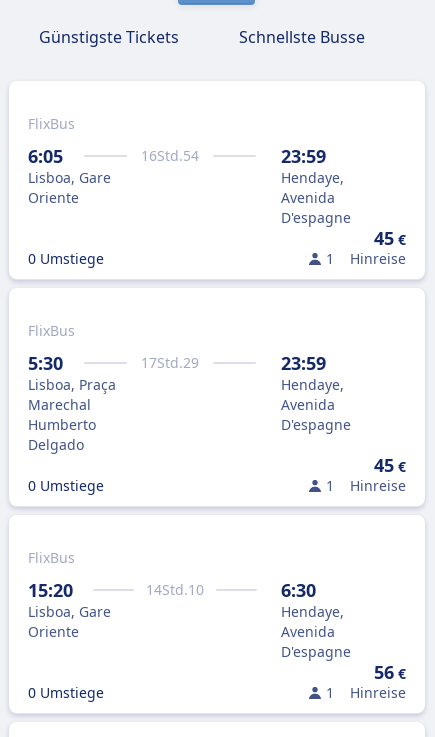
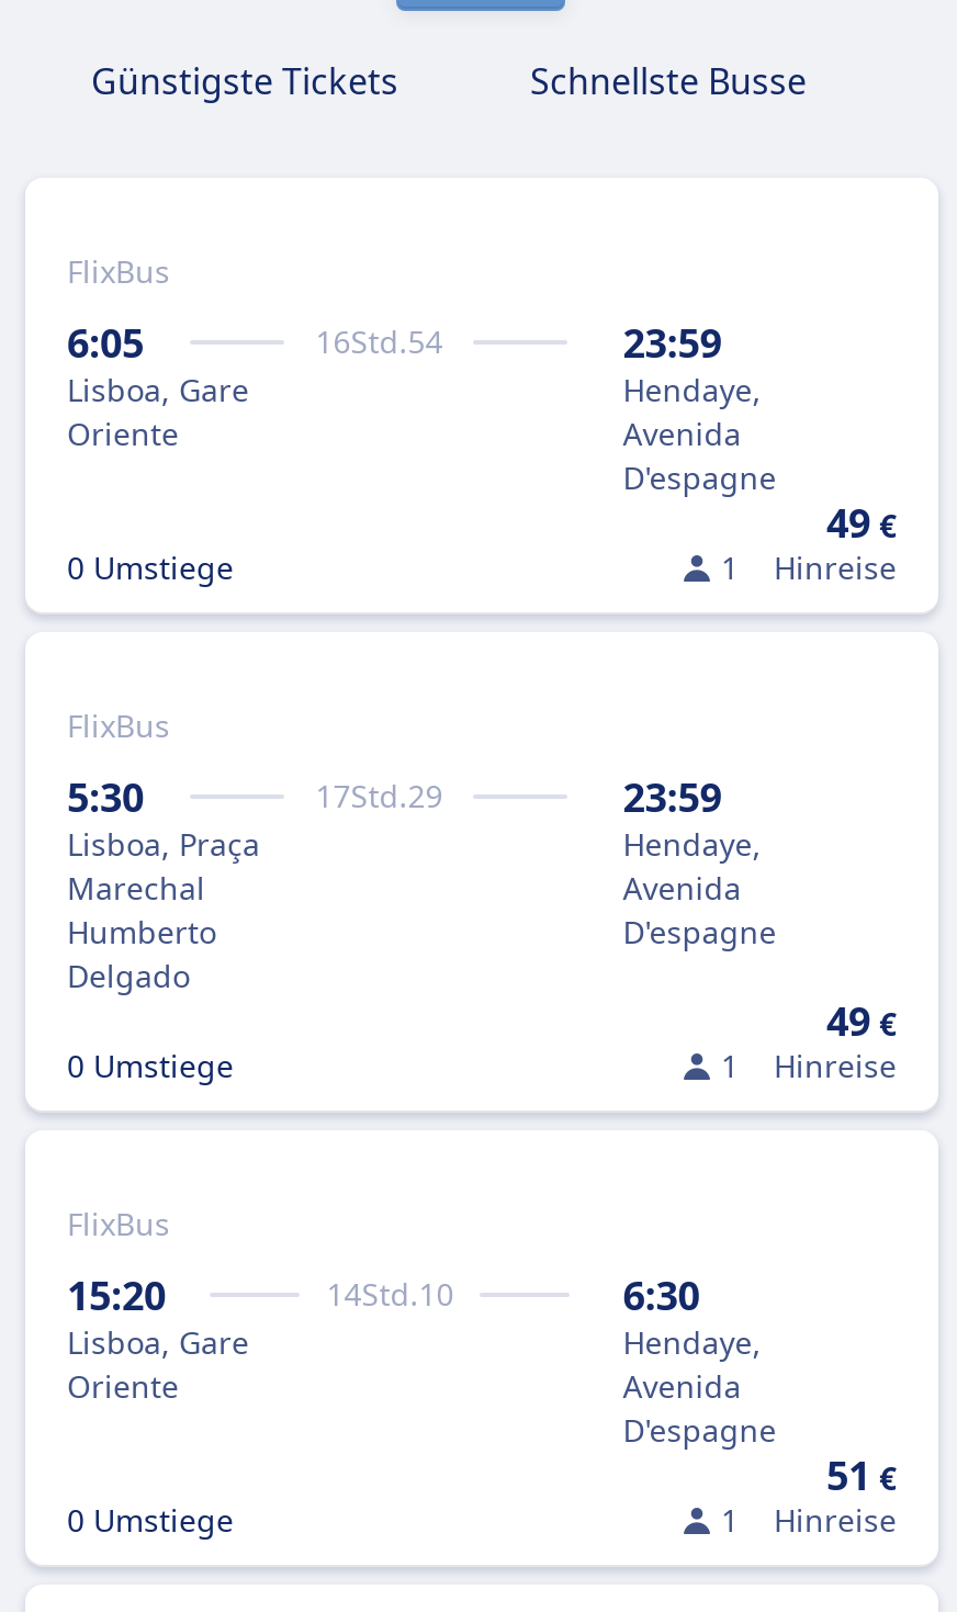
[374,226,406,250] 45 € -> [826,496,897,549] 49 €
[374,453,406,477] 45 € -> [826,994,897,1047] 49 €
[374,660,406,684] 56 € -> [826,1448,897,1501] 51 €

